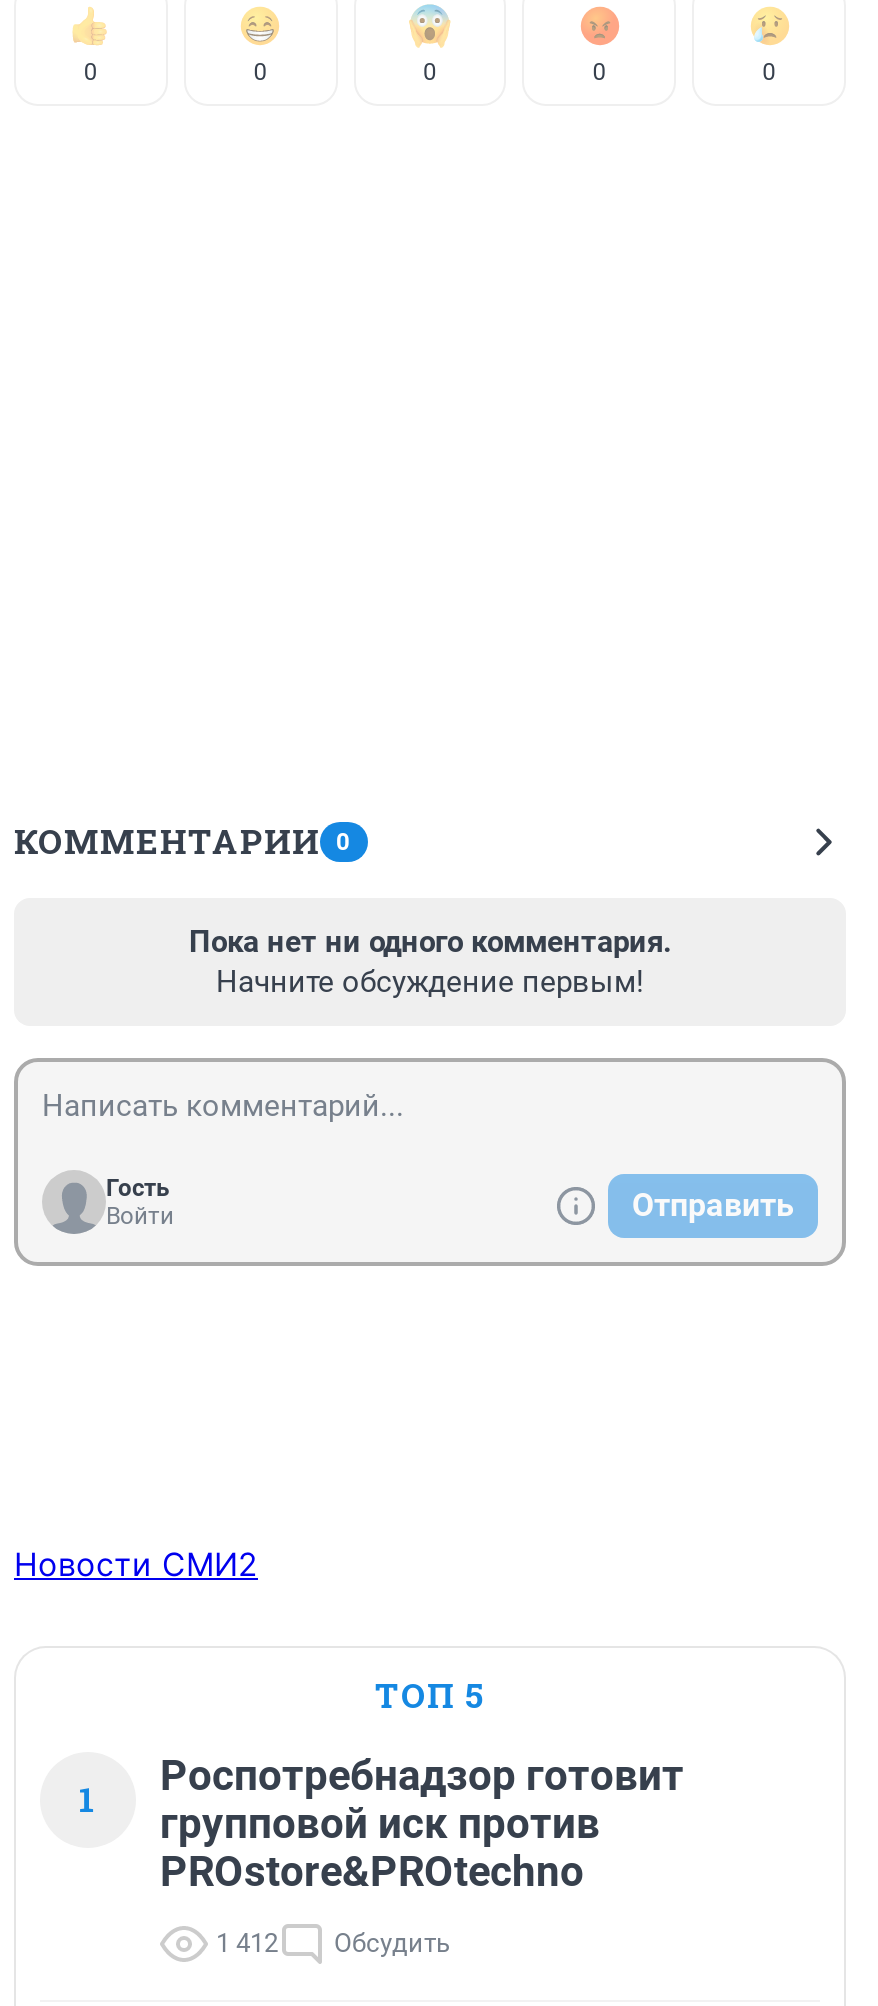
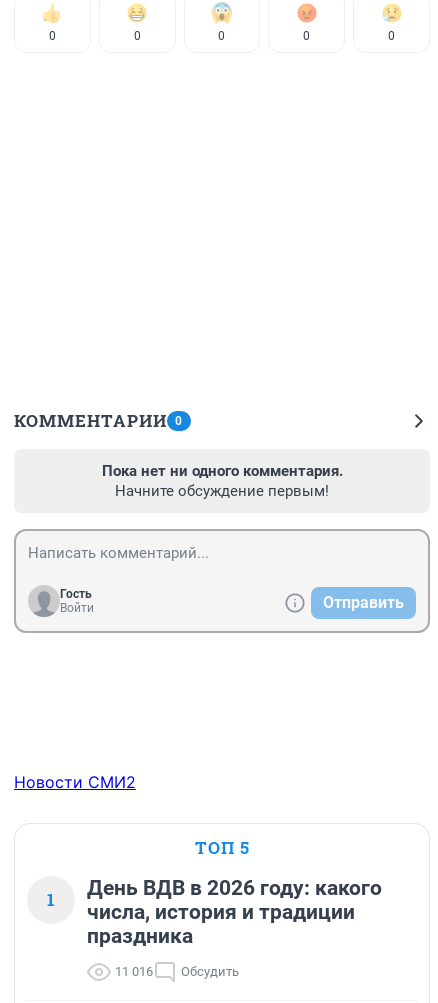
[160,1752,684,1896] Роспотребнадзор готовит | групповой иск против | PROstore&PROtechno -> [87,876,382,948] День ВДВ в 2026 году: какого | числа, история и традиции | праздника
[216,1928,450,1958] 1 412 Обсудить -> [115,964,239,979] 11 016 Обсудить

